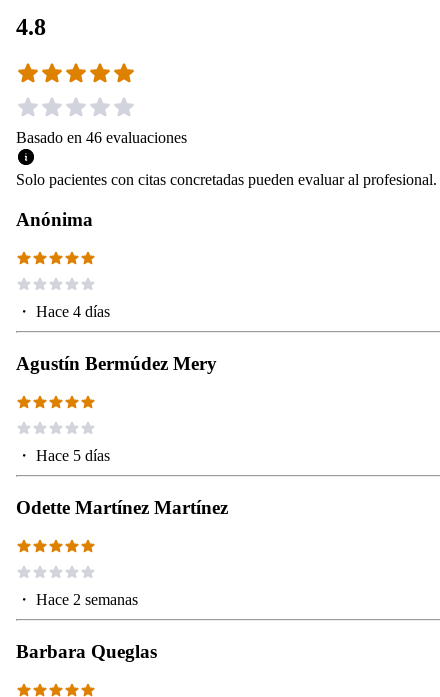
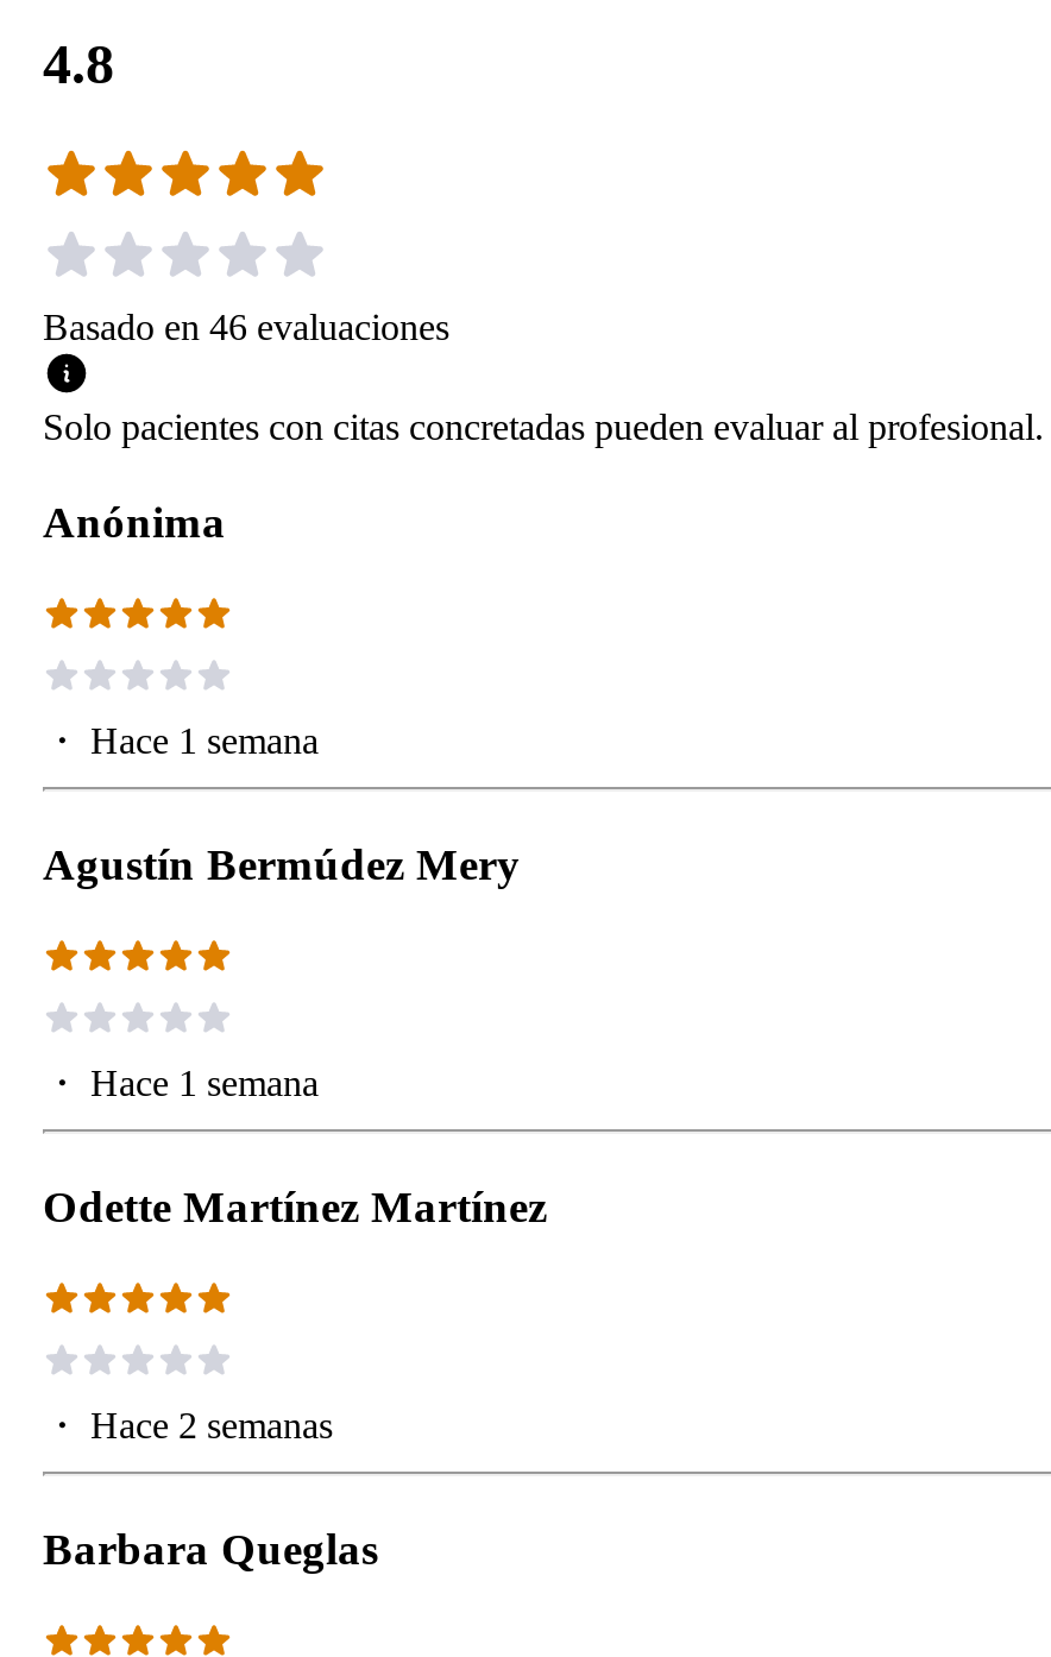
[16,303,110,320] ・Hace 4 días -> [43,721,319,762] ・Hace 1 semana
[16,447,110,464] ・Hace 5 días -> [43,1063,319,1104] ・Hace 1 semana

